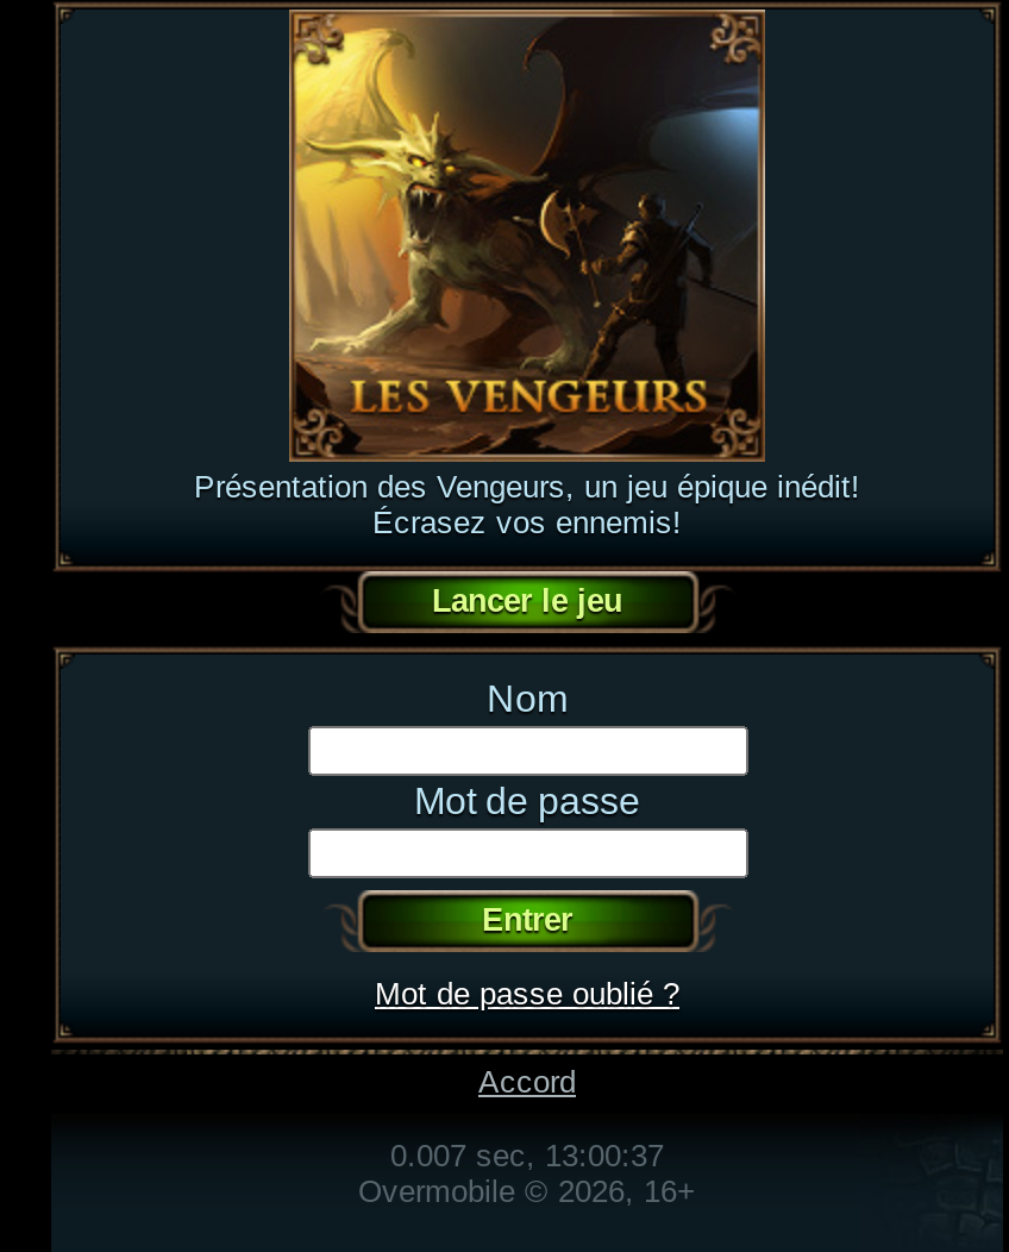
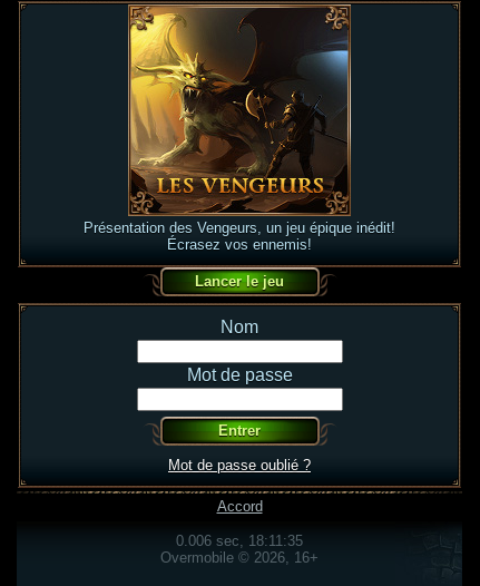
[390,1137,664,1172] 0.007 sec, 13:00:37 -> [176,532,303,549] 0.006 sec, 18:11:35

